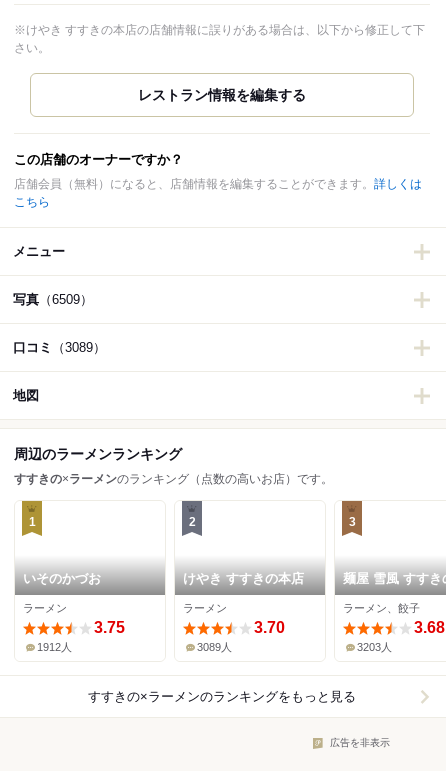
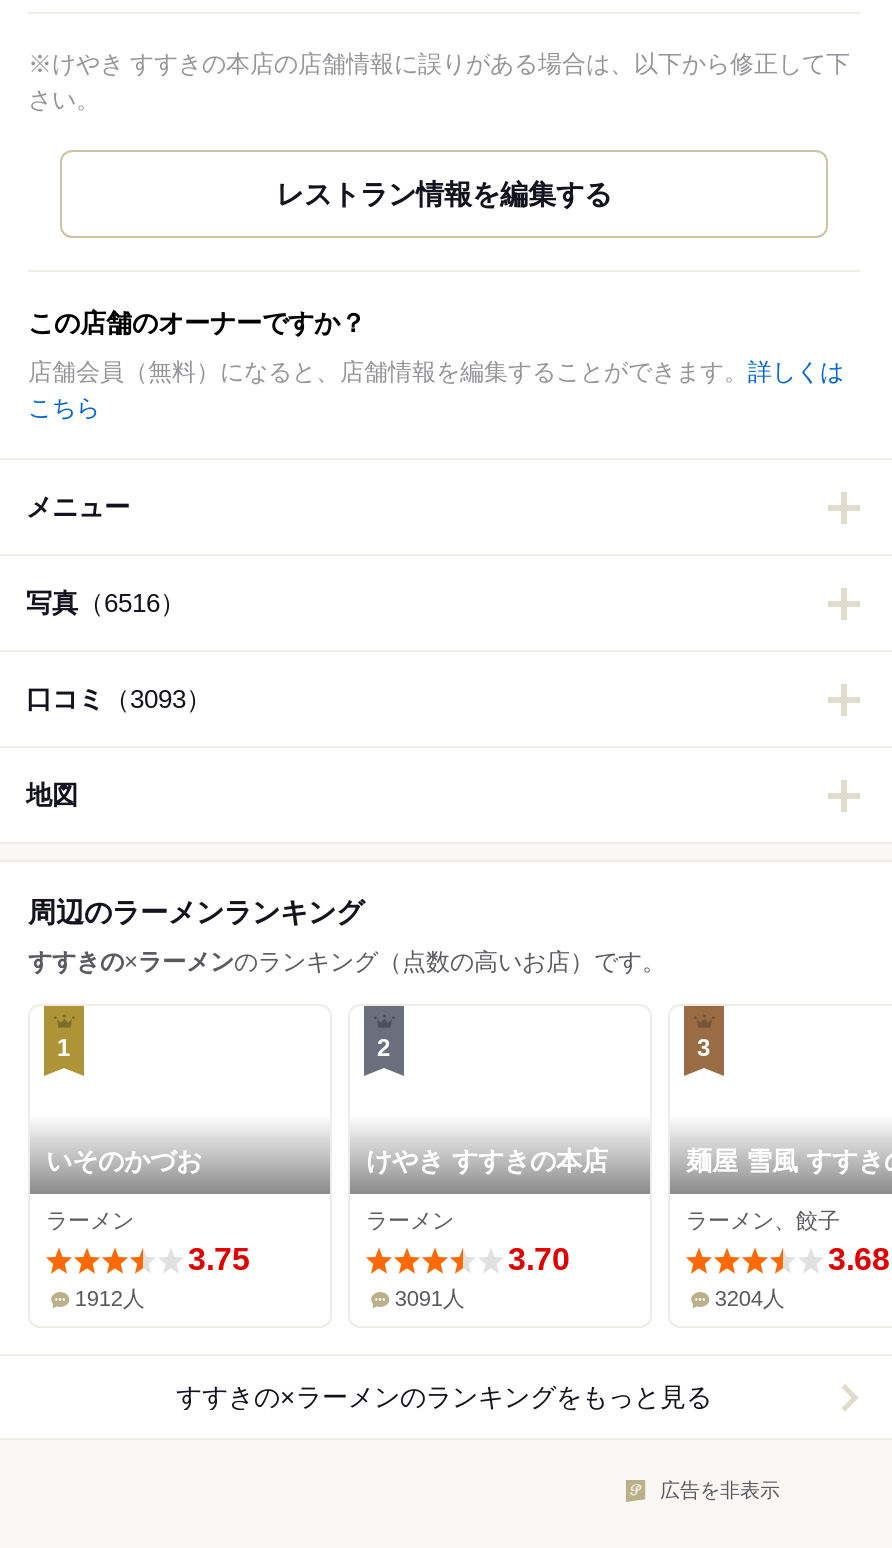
[13,292,93,307] 写真（6509） -> [26,589,186,619] 写真（6516）
[13,340,106,355] 口コミ（3089） -> [26,685,212,715] 口コミ（3093）
[197,641,232,653] 3089人 -> [395,1287,465,1311] 3091人
[357,641,392,653] 3203人 -> [715,1287,785,1311] 3204人

